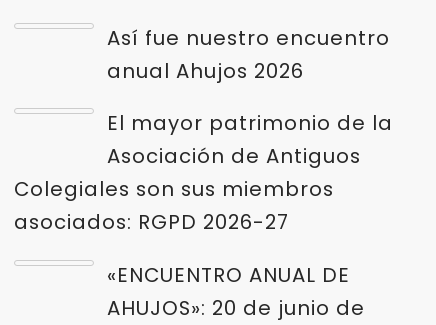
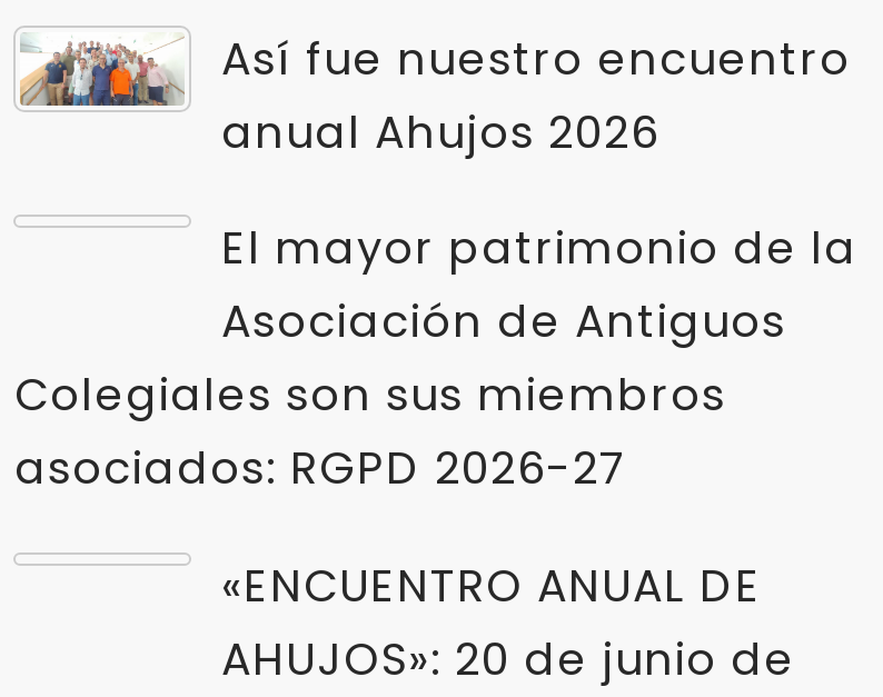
none -> [13,41,191,112] [image]

